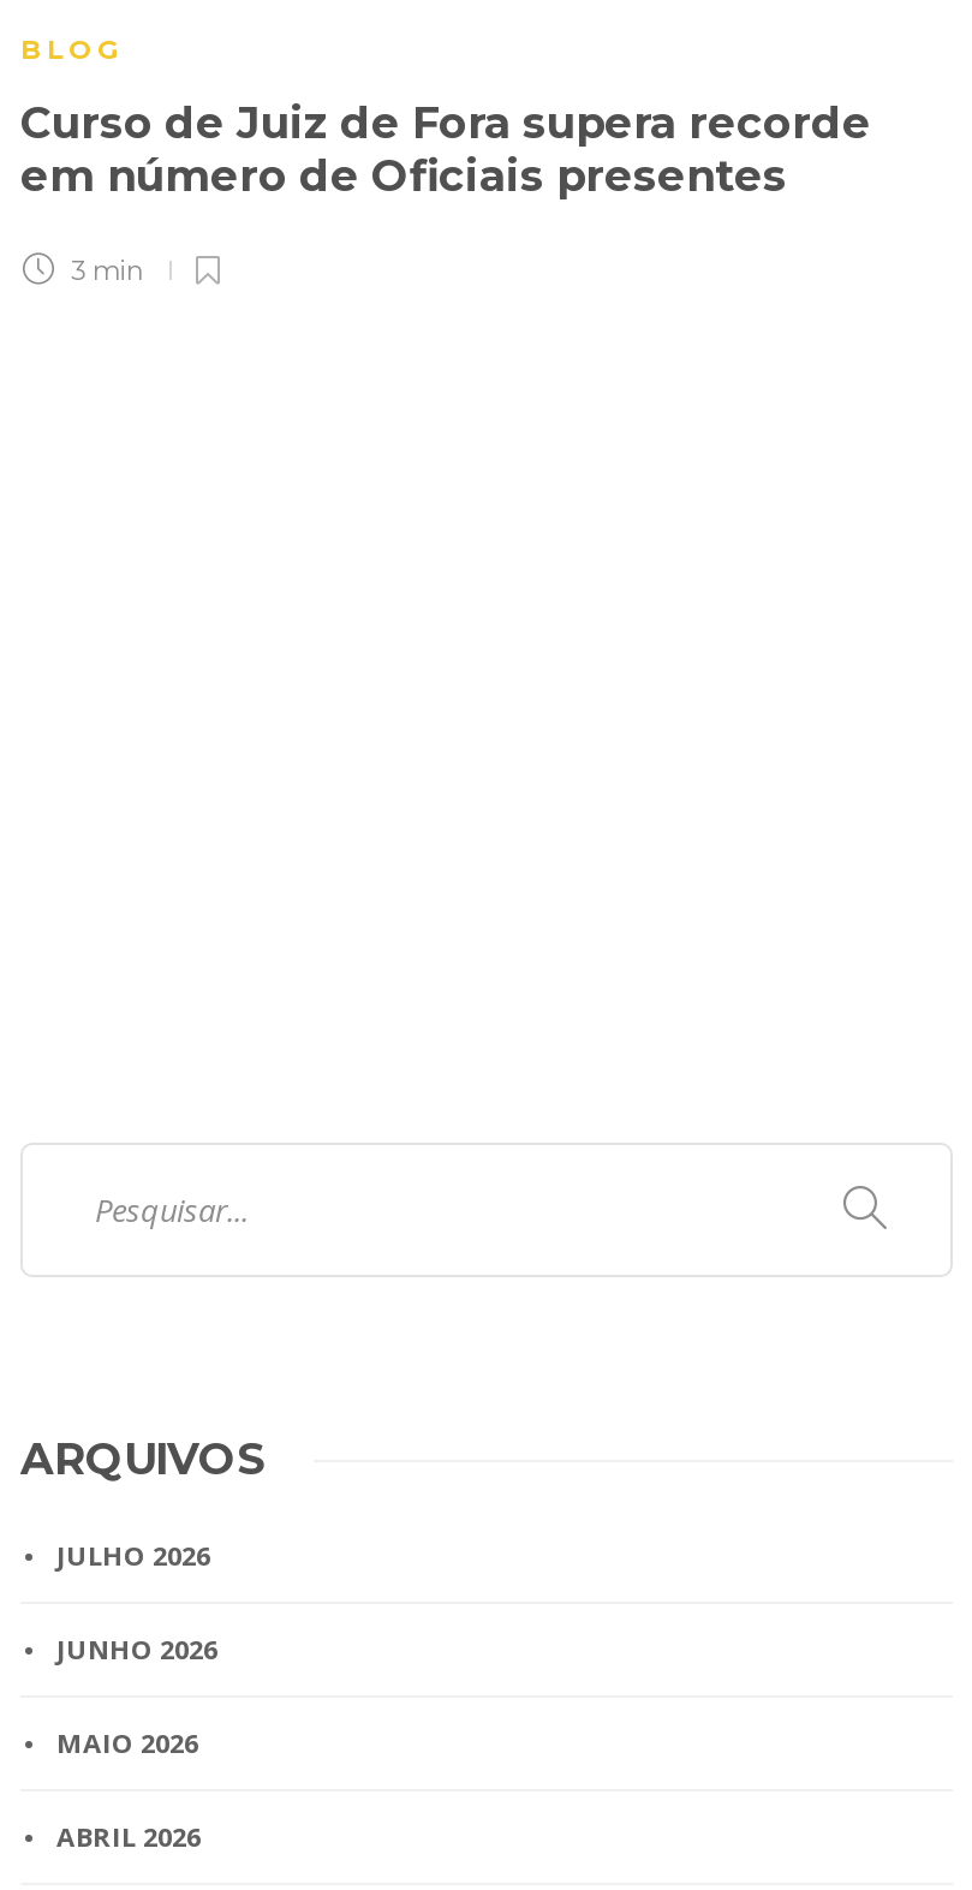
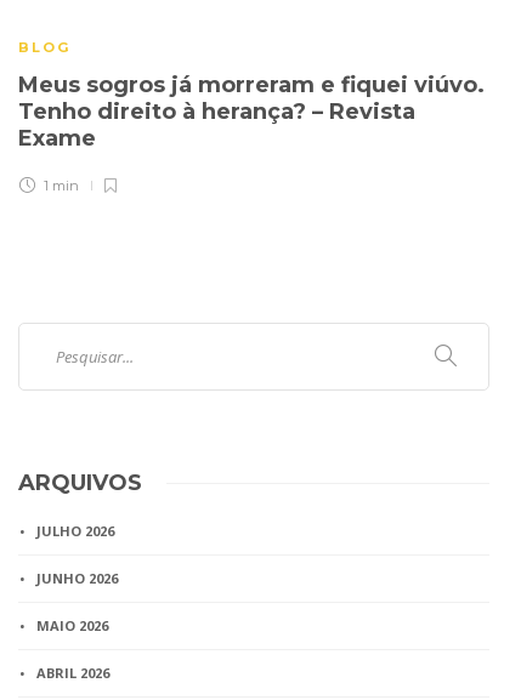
[20,98,871,204] Curso de Juiz de Fora supera recorde | em número de Oficiais presentes -> [18,72,485,152] Meus sogros já morreram e fiquei viúvo. | Tenho direito à herança? – Revista | Exame
[64,254,145,288] 3 min -> [40,178,79,195] 1 min

